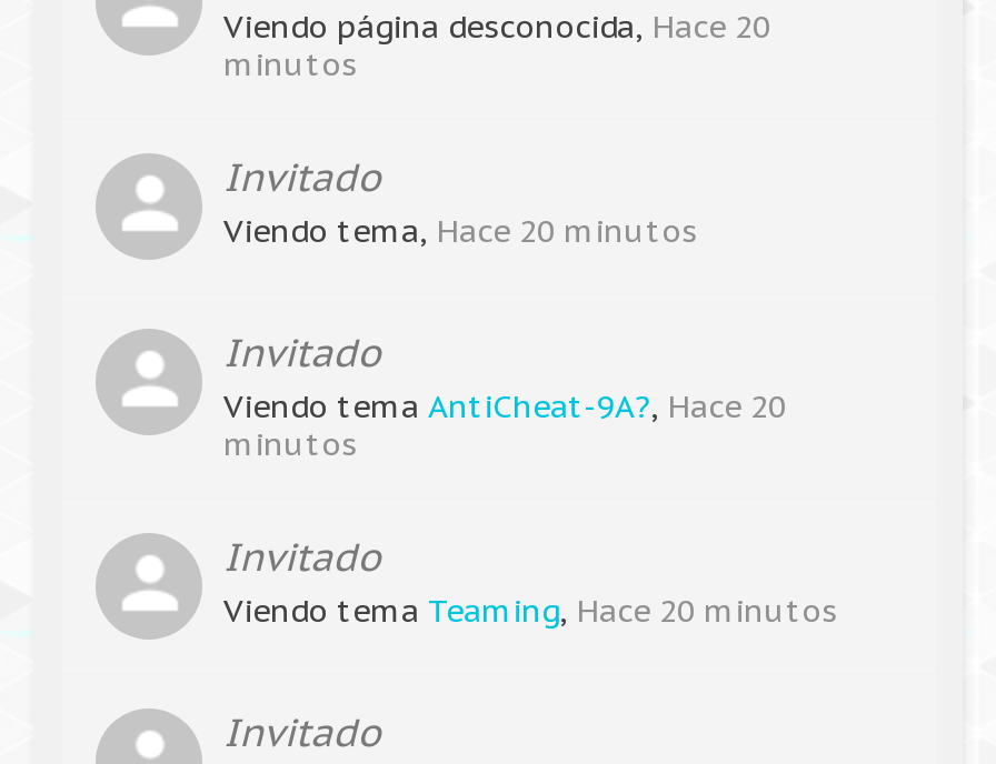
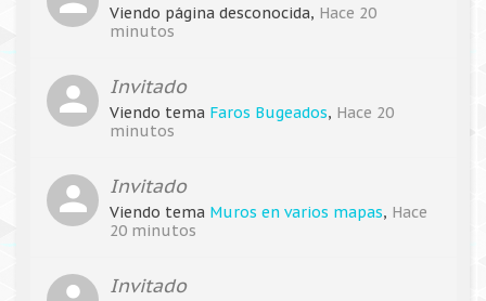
[223,211,786,426] Viendo tema, Hace 20 minutos | Invitado | Viendo tema AntiCheat-9A?, Hace 20 -> [109,103,393,122] Viendo tema Faros Bugeados, Hace 20
[223,591,837,631] Viendo tema Teaming, Hace 20 minutos -> [109,202,427,240] Viendo tema Muros en varios mapas, Hace | 20 minutos

